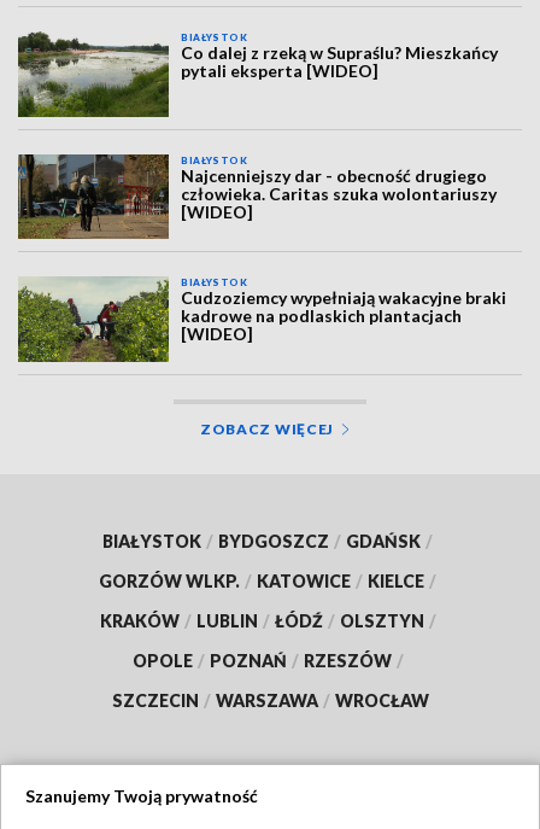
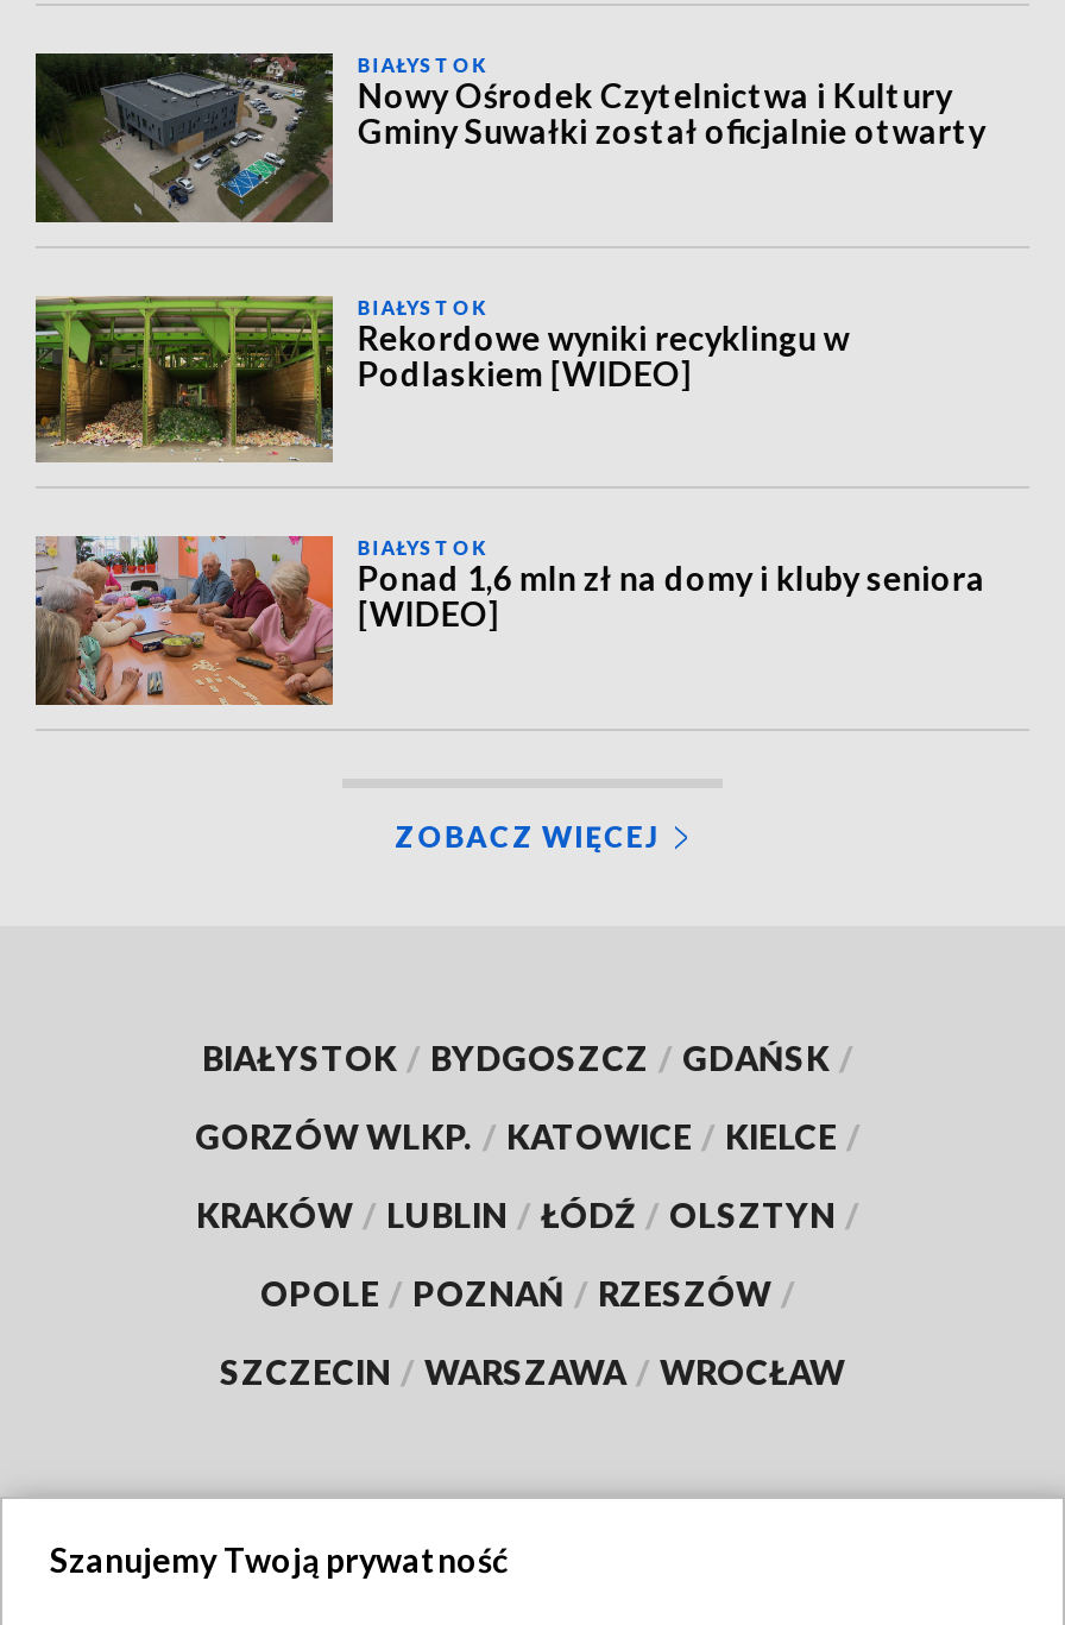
[18,31,498,118] [image] | Co dalej z rzeką w Supraślu? Mieszkańcy | pytali eksperta [WIDEO] -> [33,51,985,222] [image] | Nowy Ośrodek Czytelnictwa i Kultury | Gminy Suwałki został oficjalnie otwarty
[18,153,497,239] [image] | Najcenniejszy dar - obecność drugiego | człowieka. Caritas szuka wolontariuszy | [WIDEO] -> [36,296,850,460] [image] | Rekordowe wyniki recyklingu w | Podlaskiem [WIDEO]
[18,278,507,363] [image] | Cudzoziemcy wypełniają wakacyjne braki | kadrowe na podlaskich plantacjach -> [36,534,985,707] [image] | Ponad 1,6 mln zł na domy i kluby seniora

